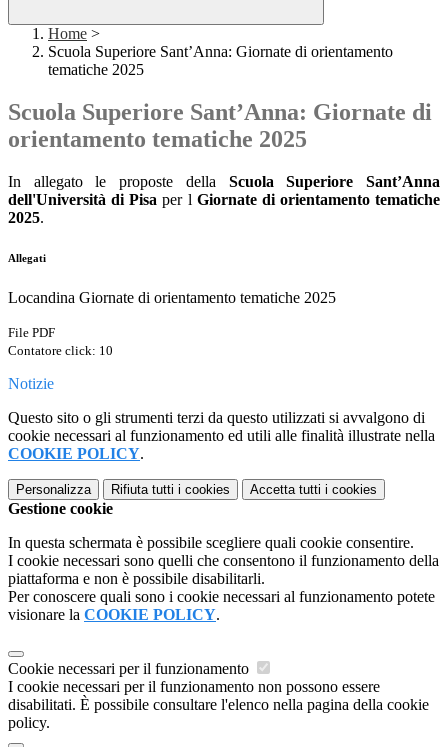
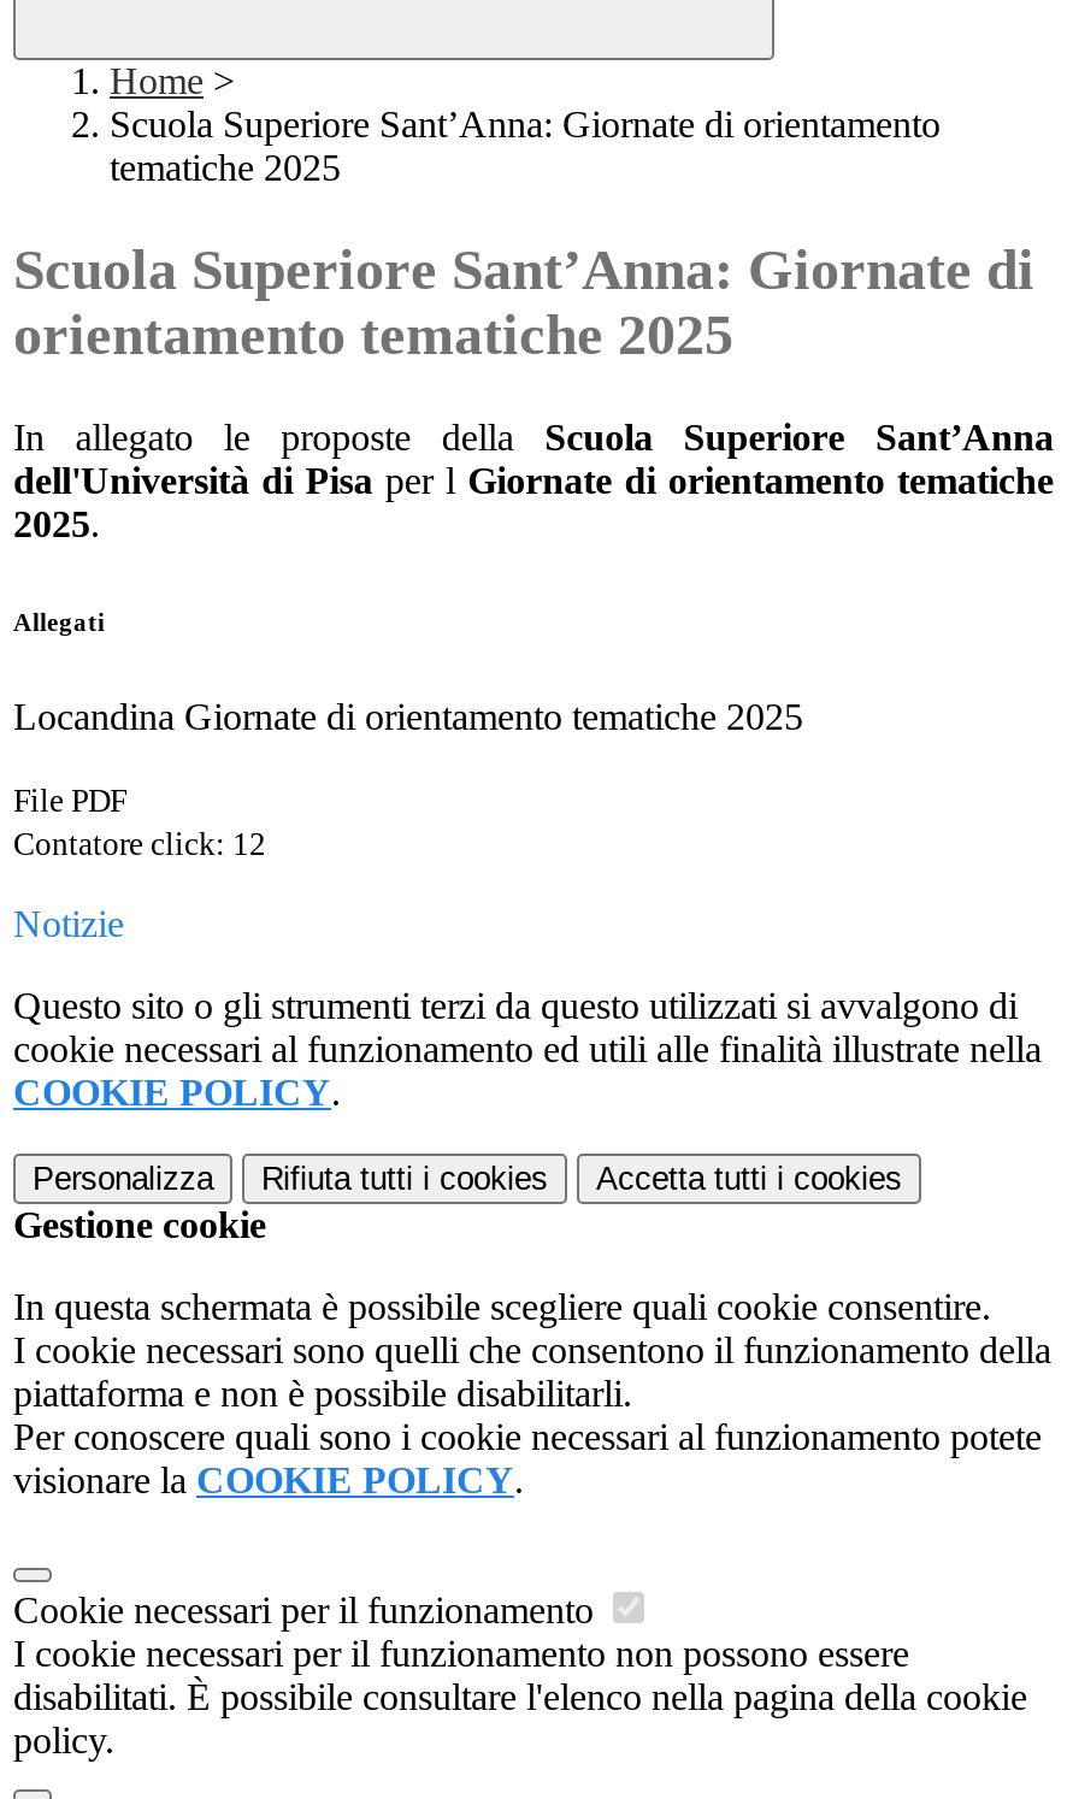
[8,343,113,358] Contatore click: 10 -> [13,826,266,862] Contatore click: 12

